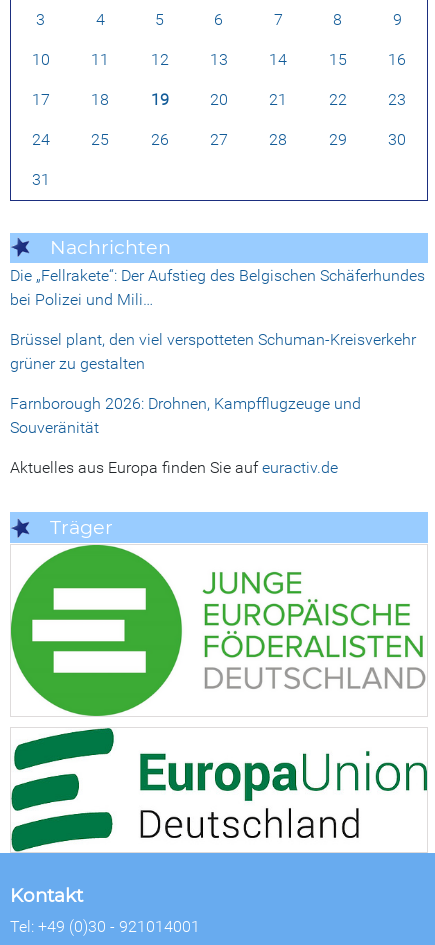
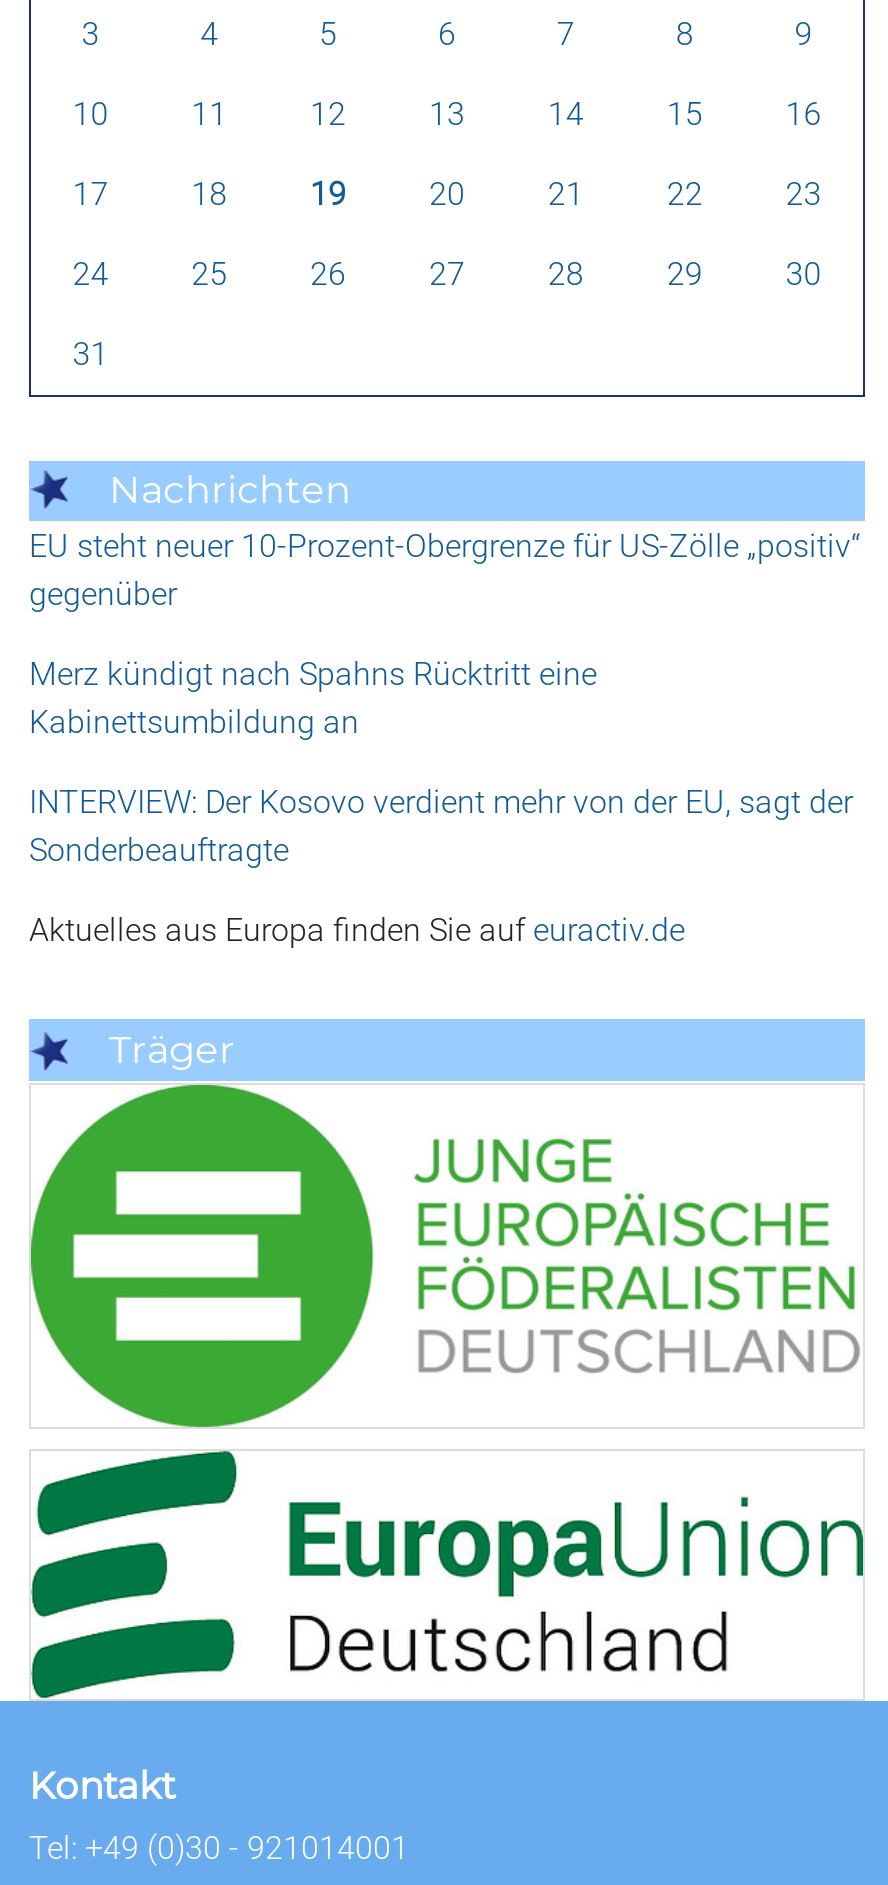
[10,266,425,309] Die „Fellrakete“: Der Aufstieg des Belgischen Schäferhundes | bei Polizei und Mili… -> [29,528,861,614] EU steht neuer 10-Prozent-Obergrenze für US-Zölle „positiv“ | gegenüber
[10,330,416,373] Brüssel plant, den viel verspotteten Schuman-Kreisverkehr | grüner zu gestalten -> [29,656,597,742] Merz kündigt nach Spahns Rücktritt eine | Kabinettsumbildung an
[10,394,361,437] Farnborough 2026: Drohnen, Kampfflugzeuge und | Souveränität -> [29,784,853,870] INTERVIEW: Der Kosovo verdient mehr von der EU, sagt der | Sonderbeauftragte

